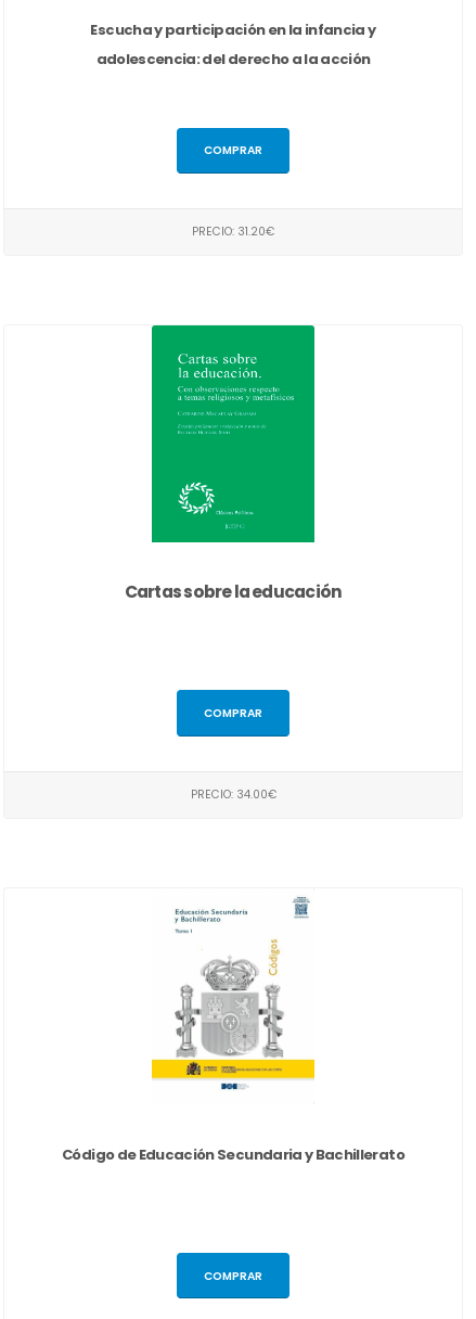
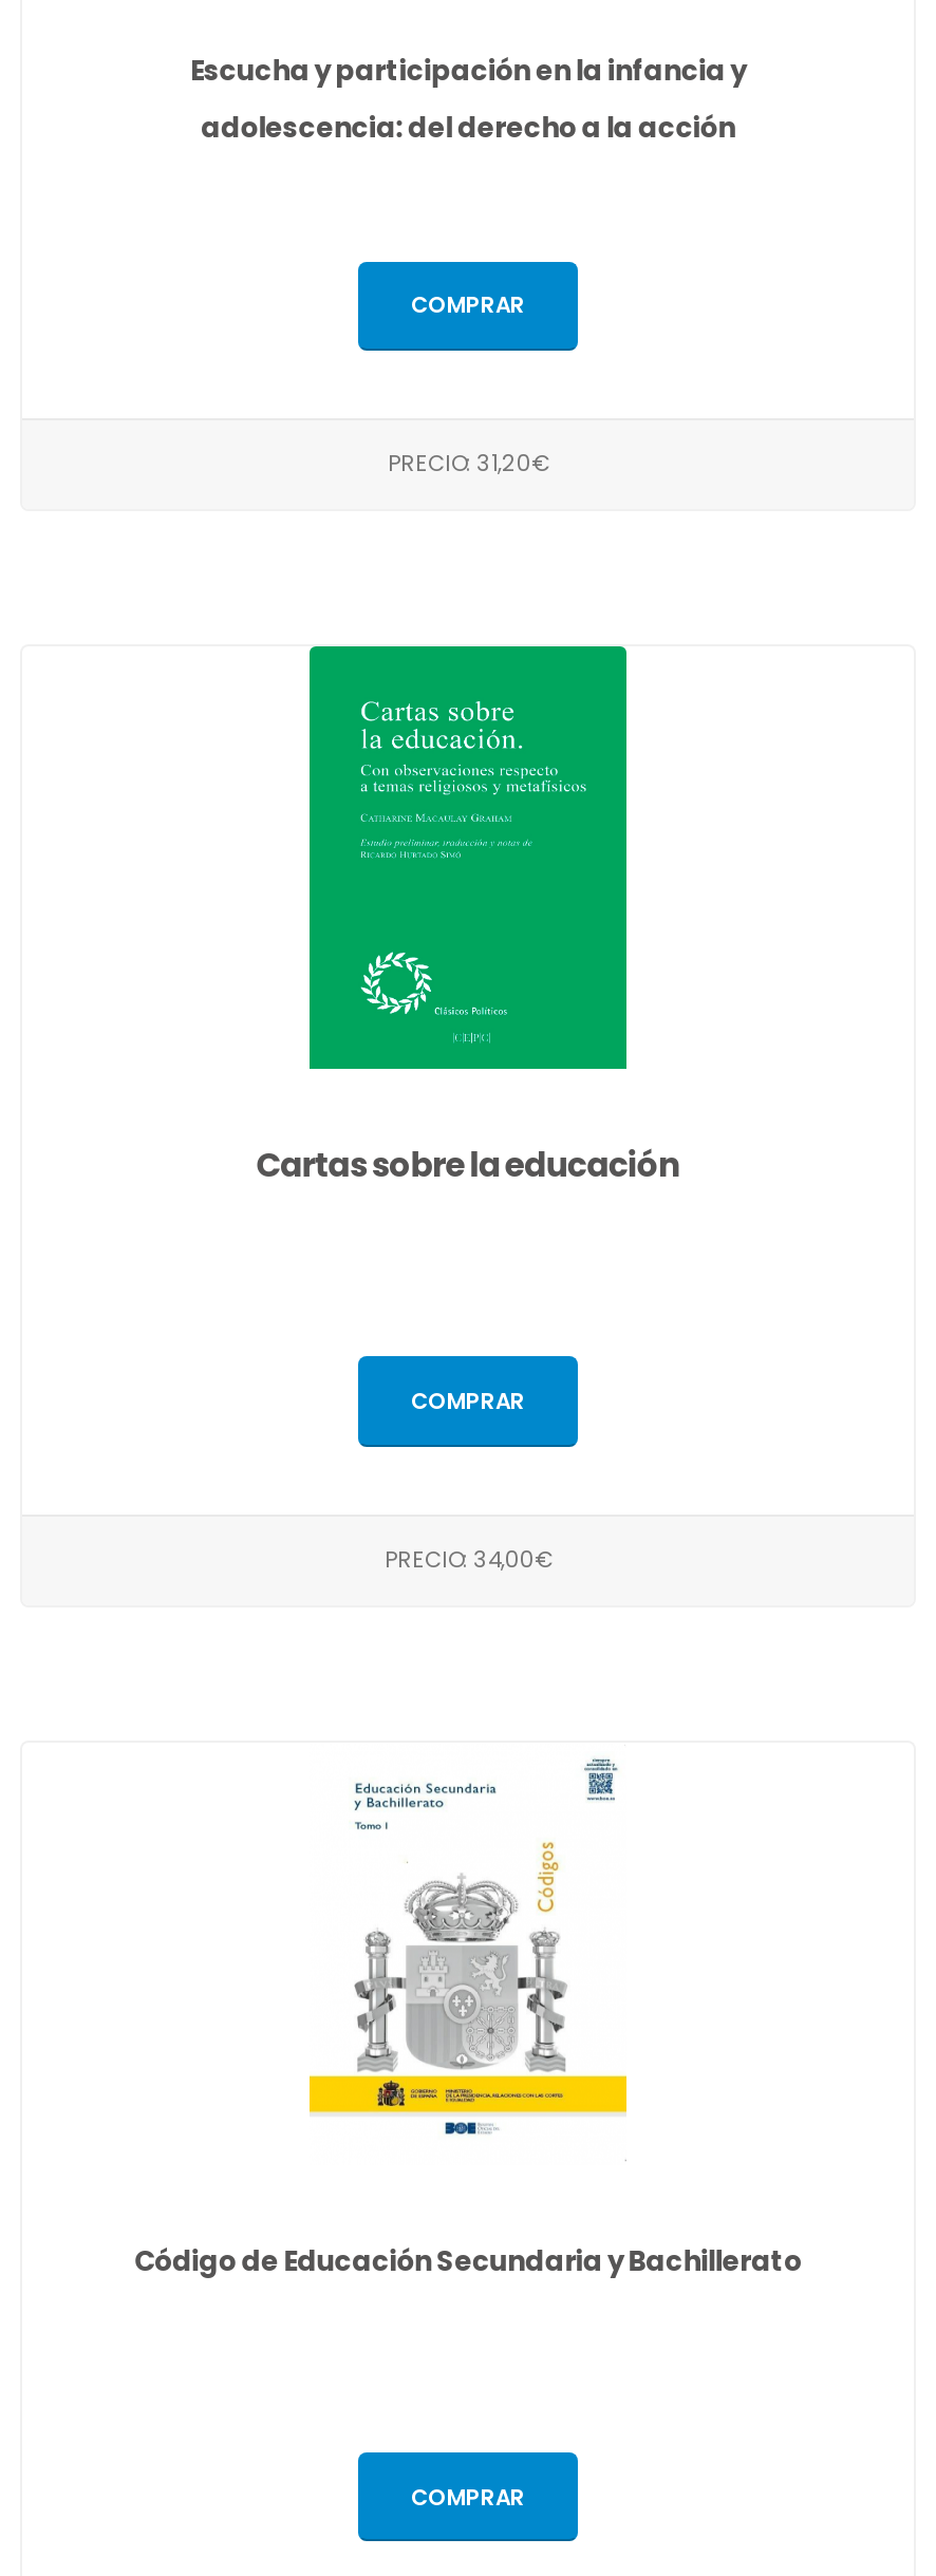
[192,224,274,240] PRECIO: 31.20€ -> [388,448,548,480] PRECIO: 31,20€
[190,786,276,802] PRECIO: 34.00€ -> [385,1544,551,1575] PRECIO: 34,00€

